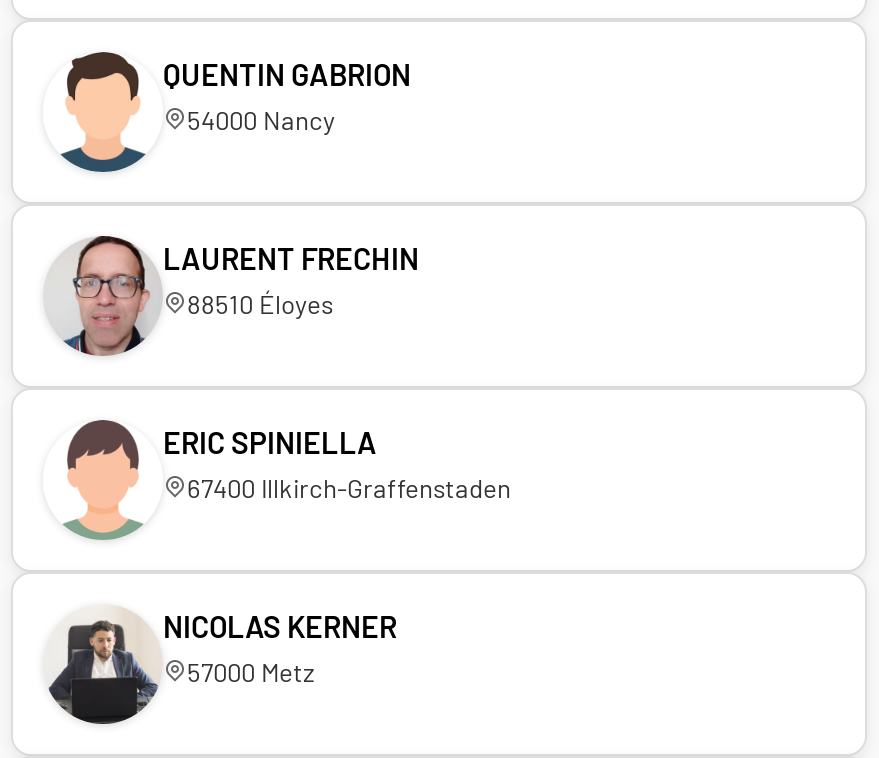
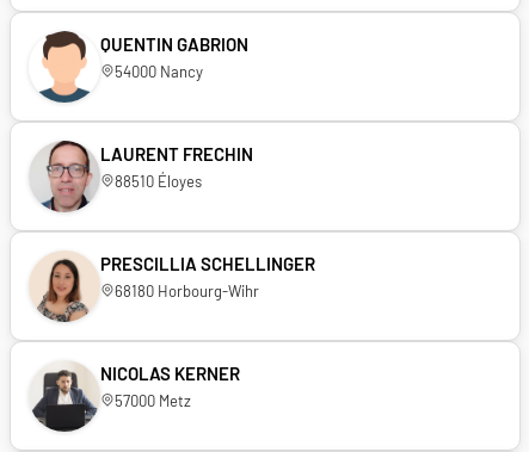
[45,418,511,540] [image] | ERIC SPINIELLA | 67400 Illkirch-Graffenstaden -> [29,250,315,323] [image] | PRESCILLIA SCHELLINGER | 68180 Horbourg-Wihr

